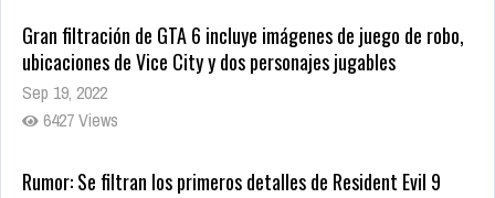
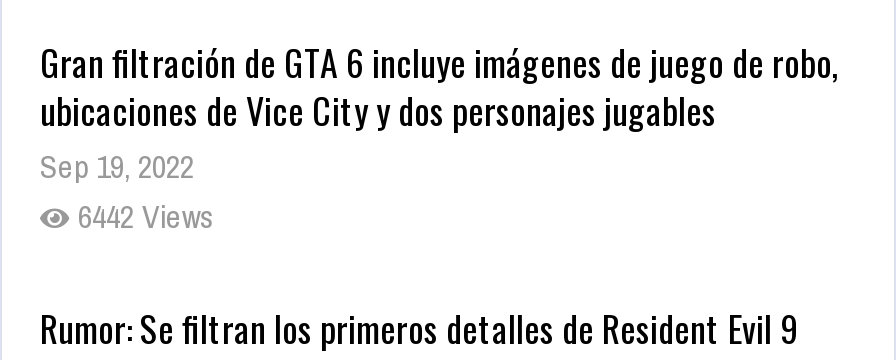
[39,107,118,132] 6427 Views -> [70,195,214,239] 6442 Views

